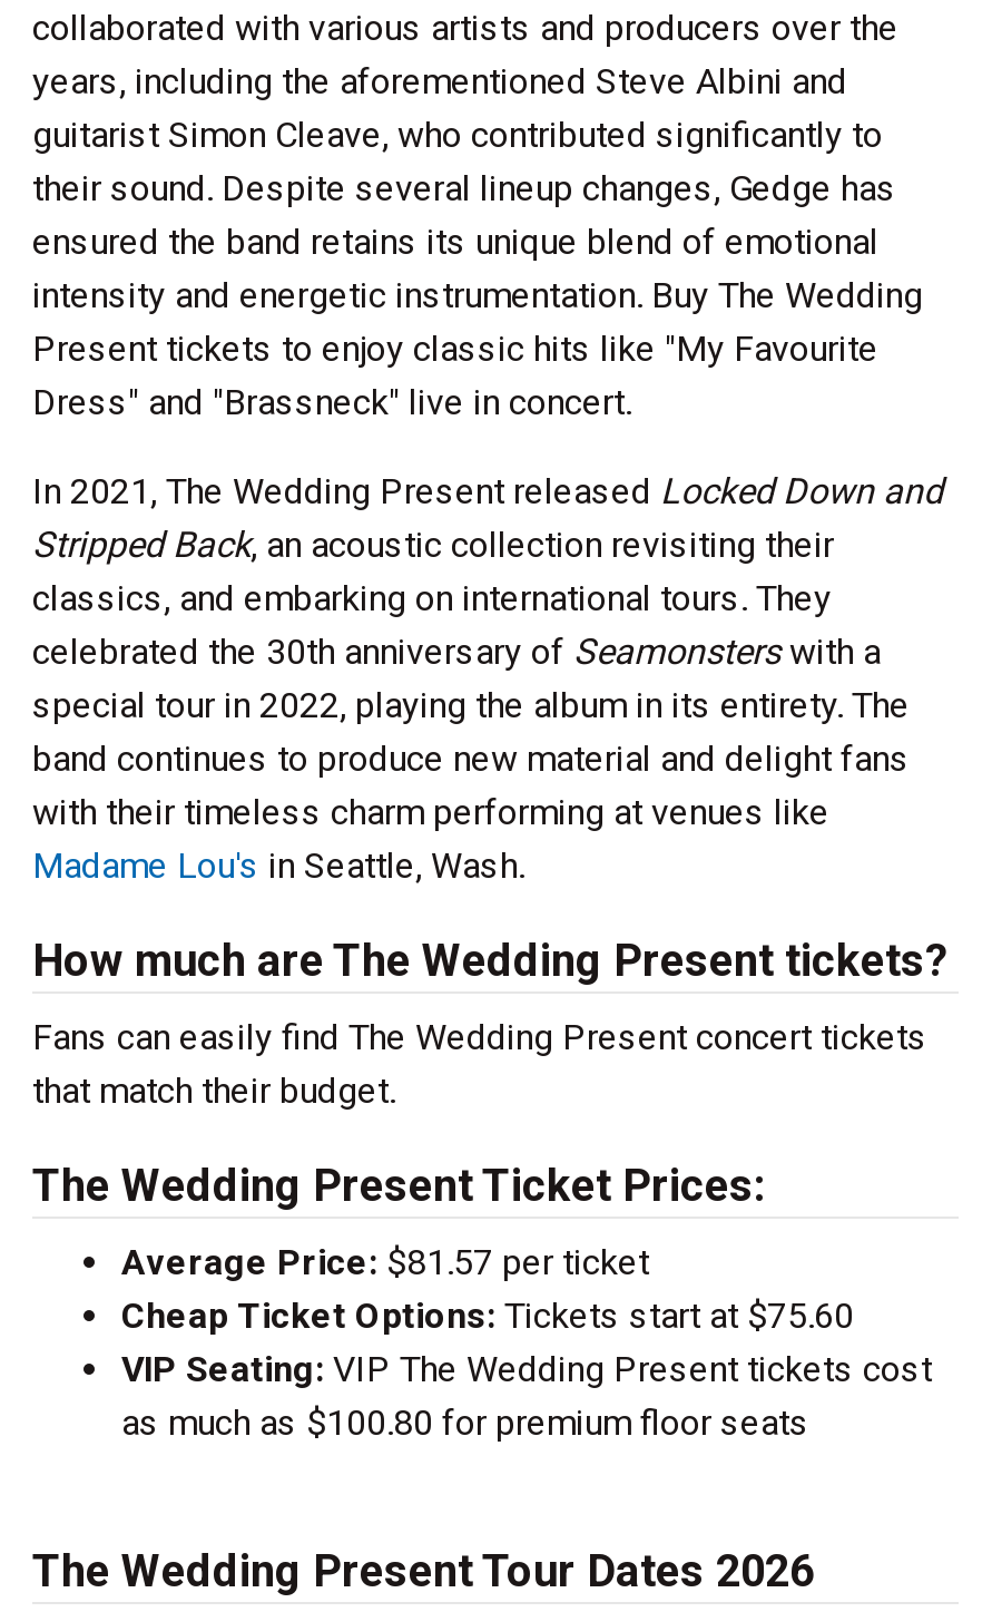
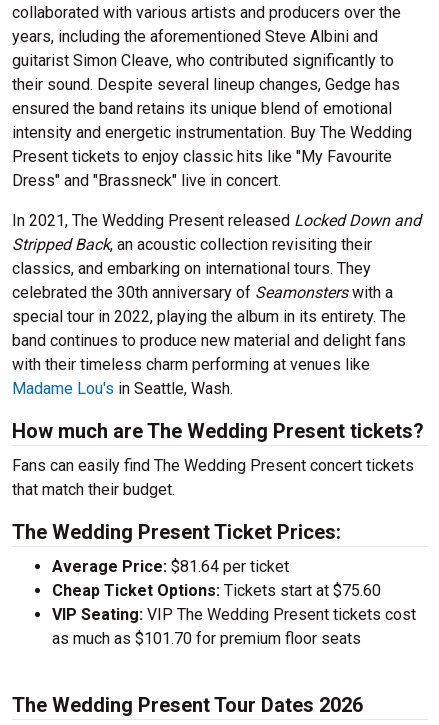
[121,1241,649,1283] Average Price: $81.57 per ticket -> [52,557,289,576] Average Price: $81.64 per ticket
[121,1401,809,1444] as much as $100.80 for premium floor seats -> [52,629,361,648] as much as $101.70 for premium floor seats

